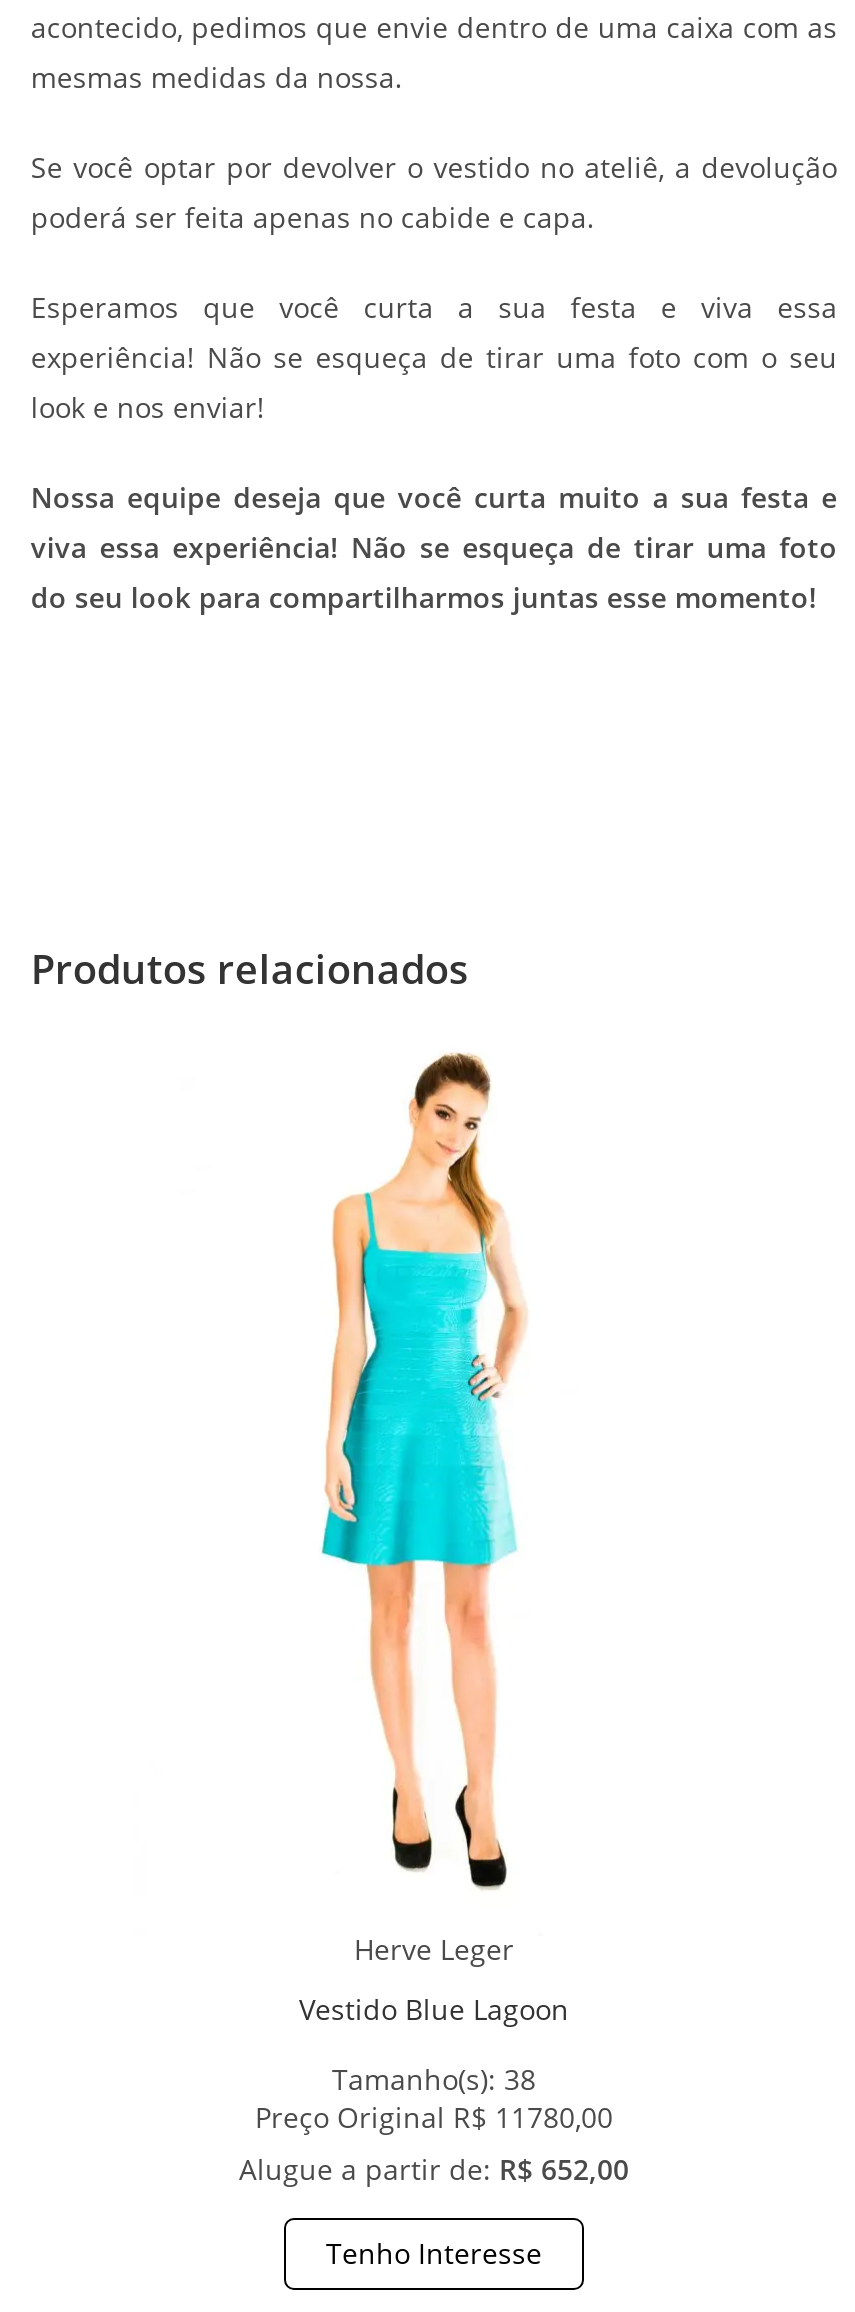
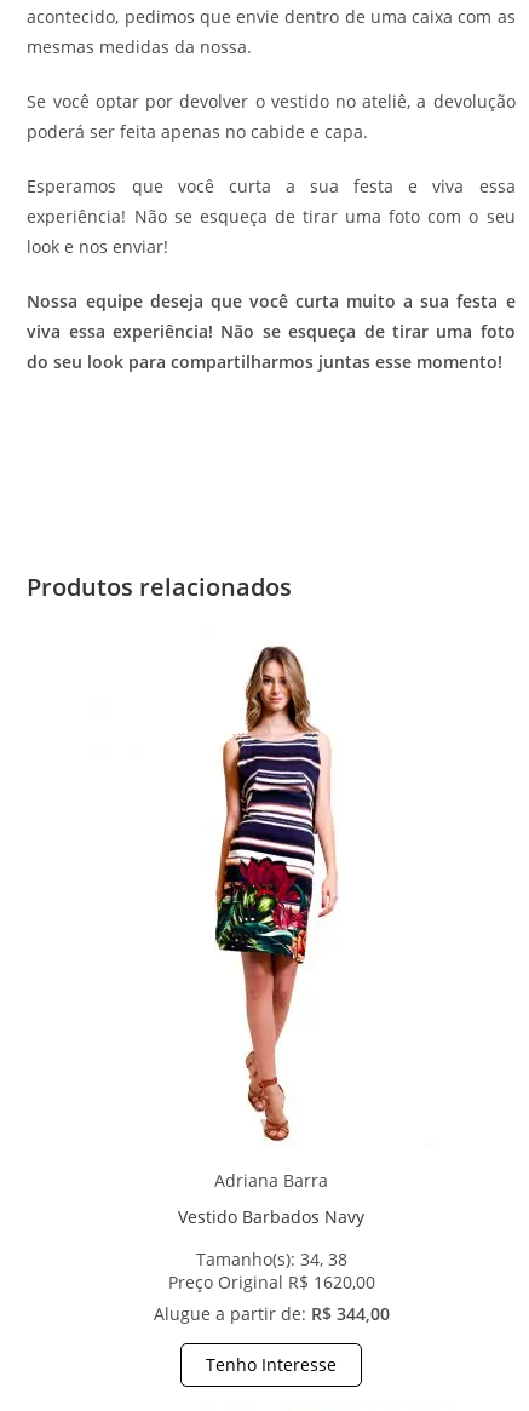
[320,1052,542,1967] [image] | Herve Leger -> [203,638,339,1191] [image] | Adriana Barra
[299,1989,569,2027] Vestido Blue Lagoon -> [178,1205,364,1228] Vestido Barbados Navy
[239,2059,629,2187] Tamanho(s): 38 | Preço Original R$ 11780,00 | Alugue a partir de: R$ 652,00 -> [153,1247,389,1325] Tamanho(s): 34, 38 | Preço Original R$ 1620,00 | Alugue a partir de: R$ 344,00

